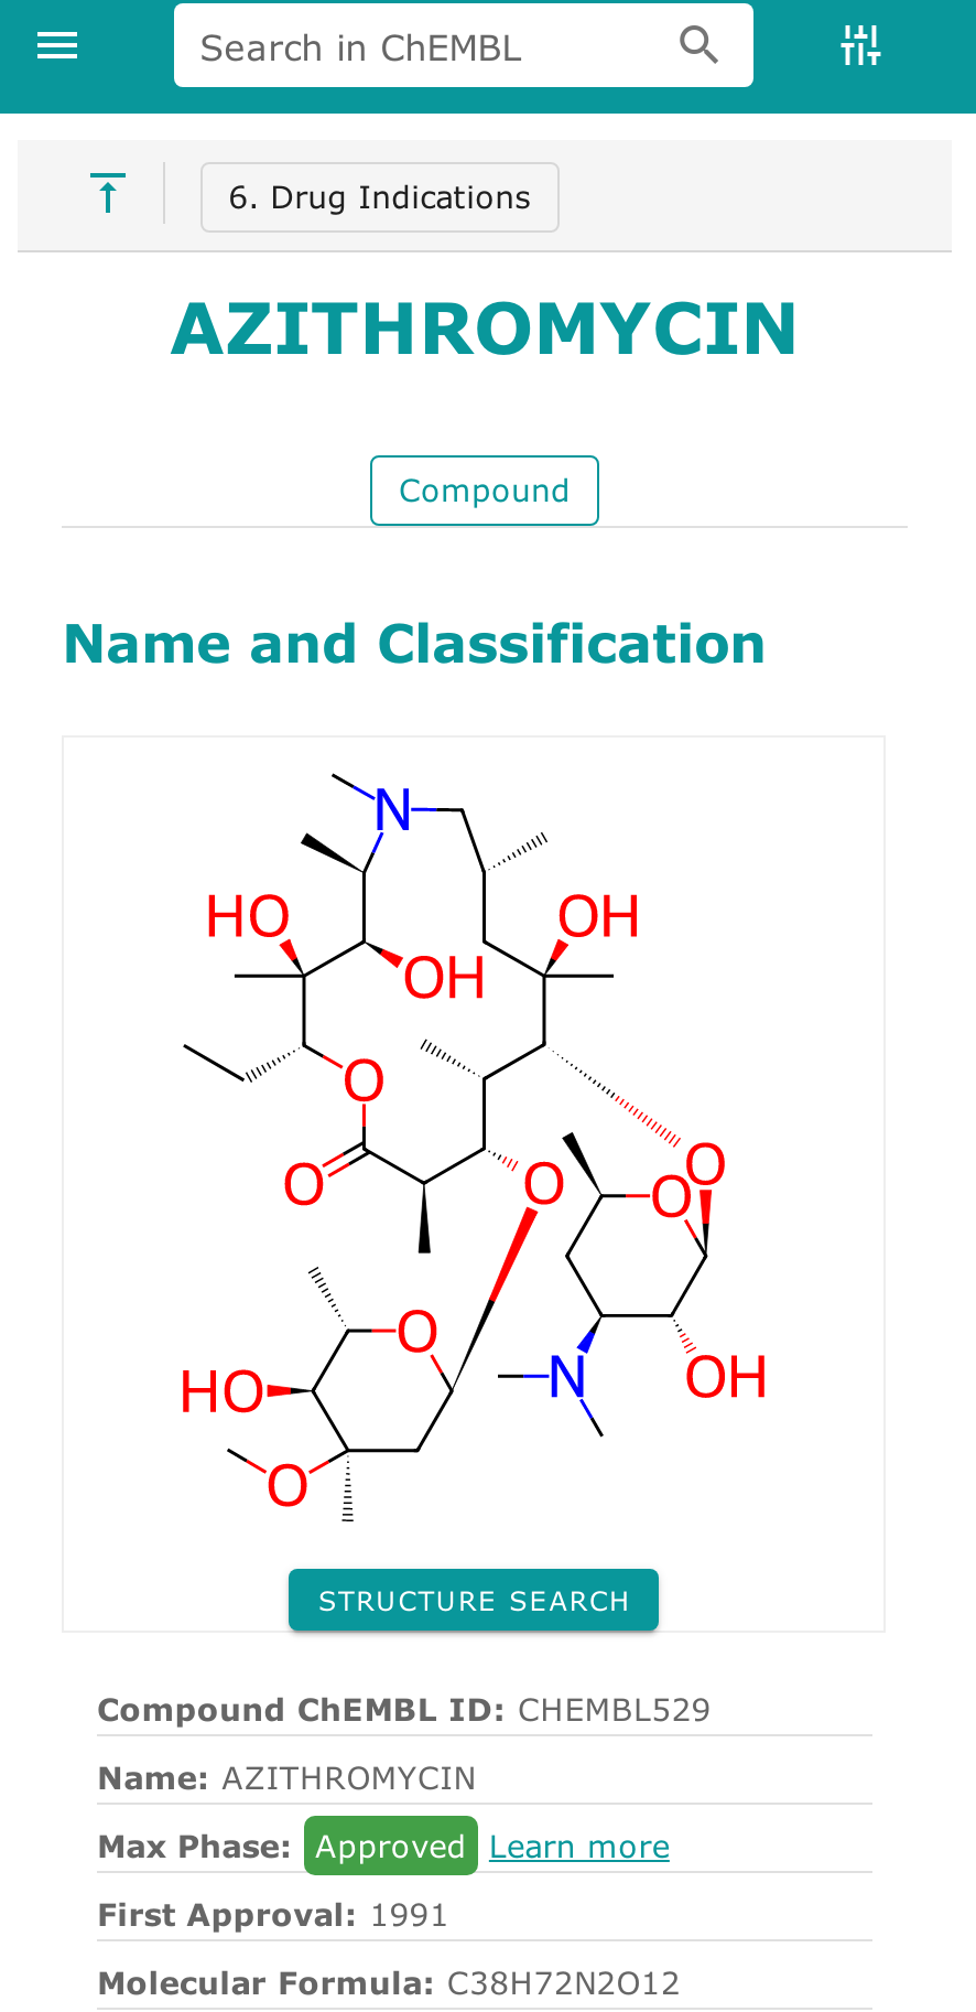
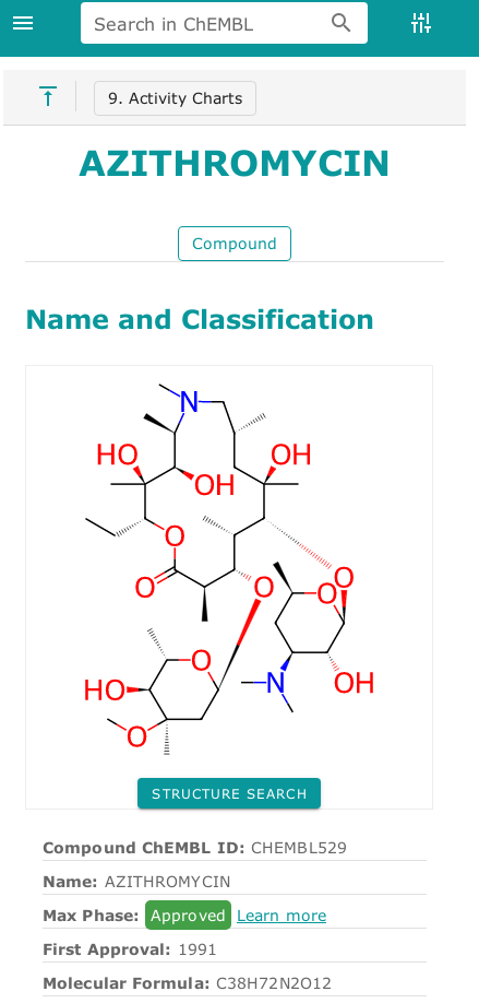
[228,178,530,215] 6. Drug Indications -> [108,89,242,107] 9. Activity Charts

